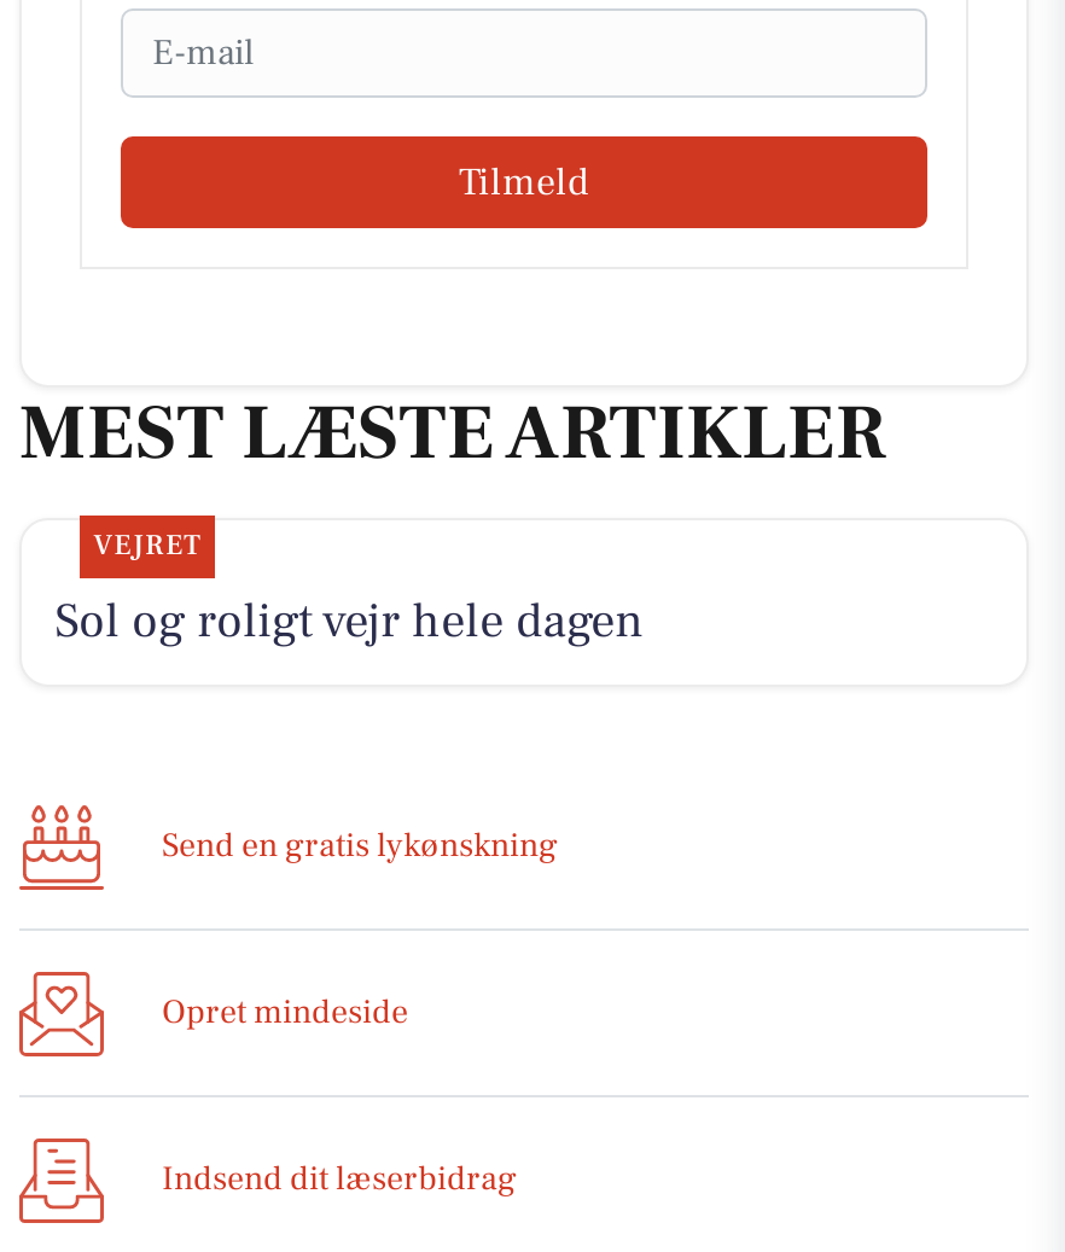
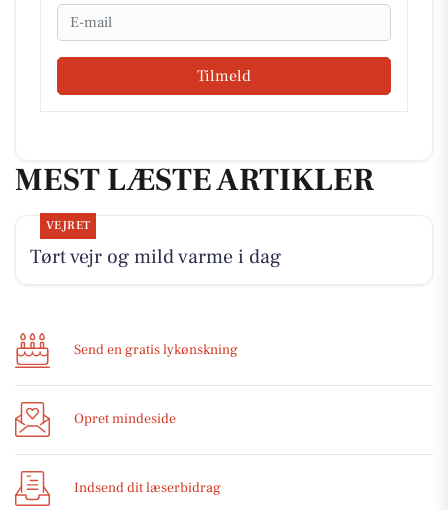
[55,589,644,652] Sol og roligt vejr hele dagen -> [30,244,281,270] Tørt vejr og mild varme i dag

